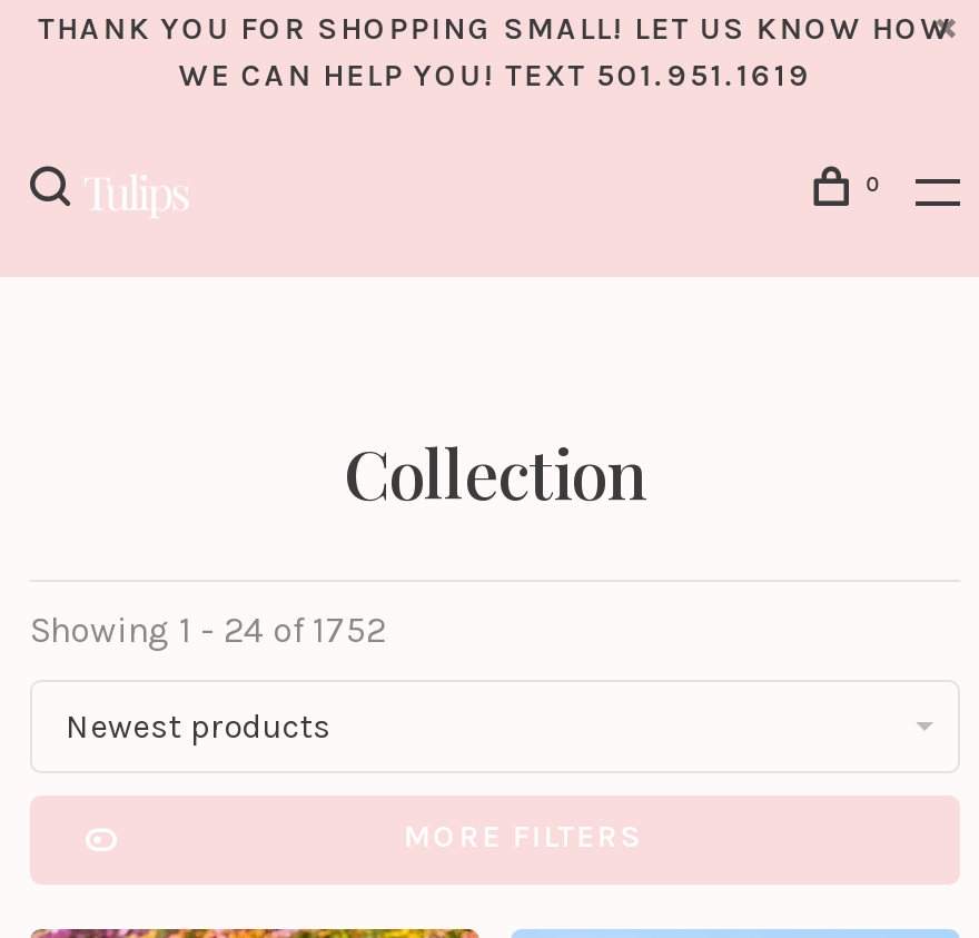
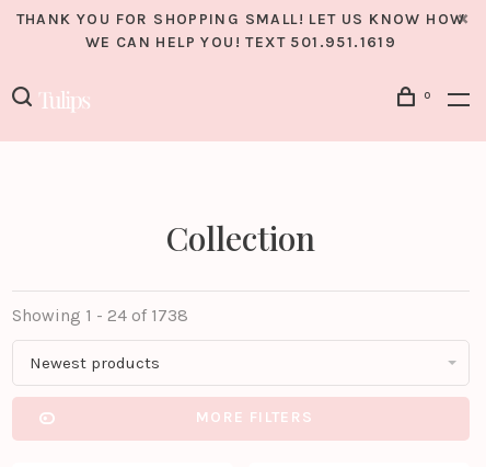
[30,609,386,651] Showing 1 - 24 of 1752 -> [12,305,188,326] Showing 1 - 24 of 1738

